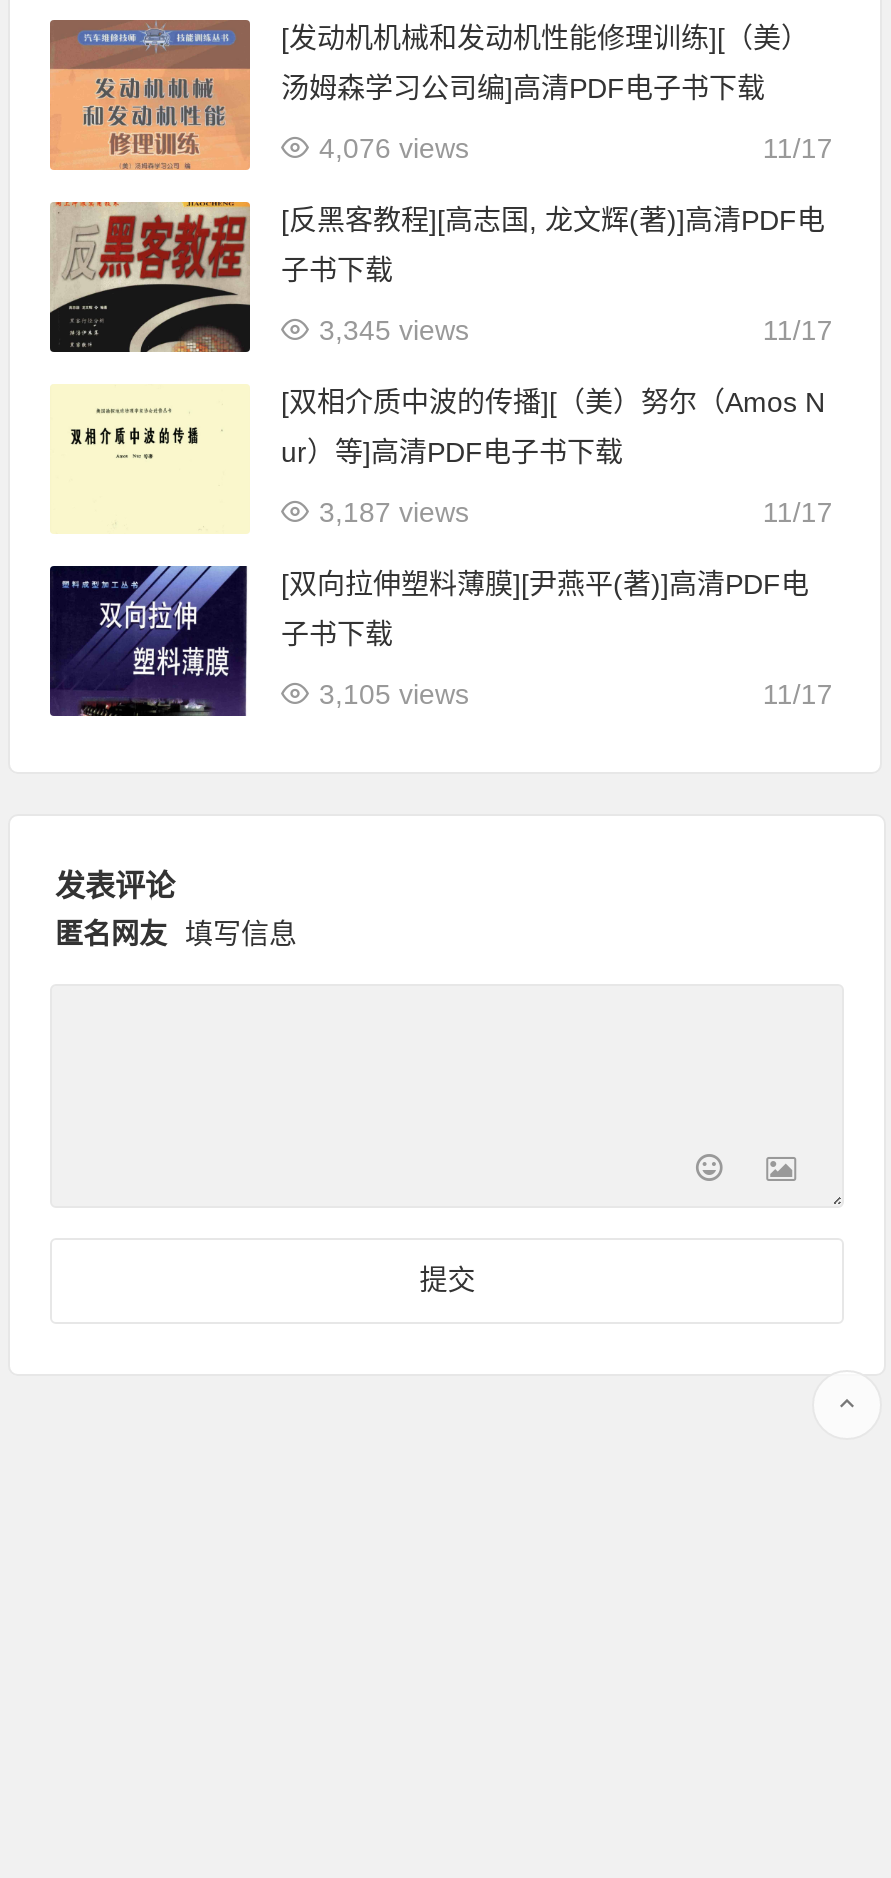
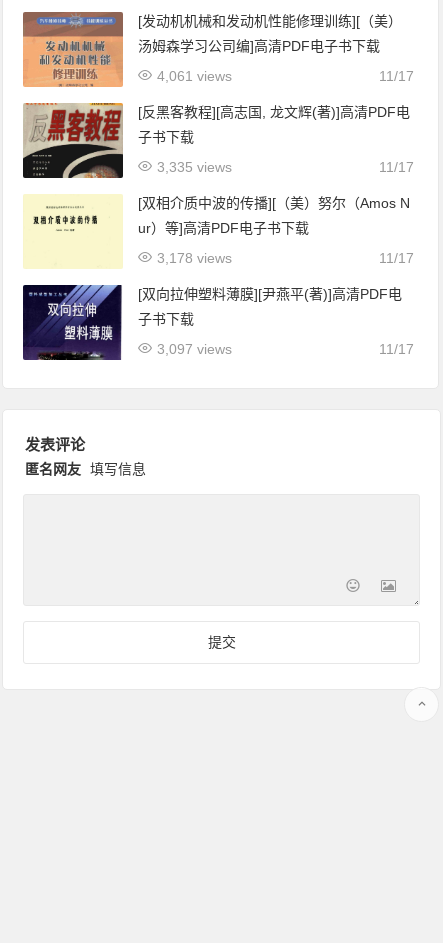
[319,129,469,161] 4,076 views -> [157,66,232,82] 4,061 views
[319,311,469,343] 3,345 views -> [157,157,232,173] 3,335 views
[319,493,469,525] 3,187 views -> [157,248,232,264] 3,178 views
[319,675,469,707] 3,105 views -> [157,339,232,355] 3,097 views

